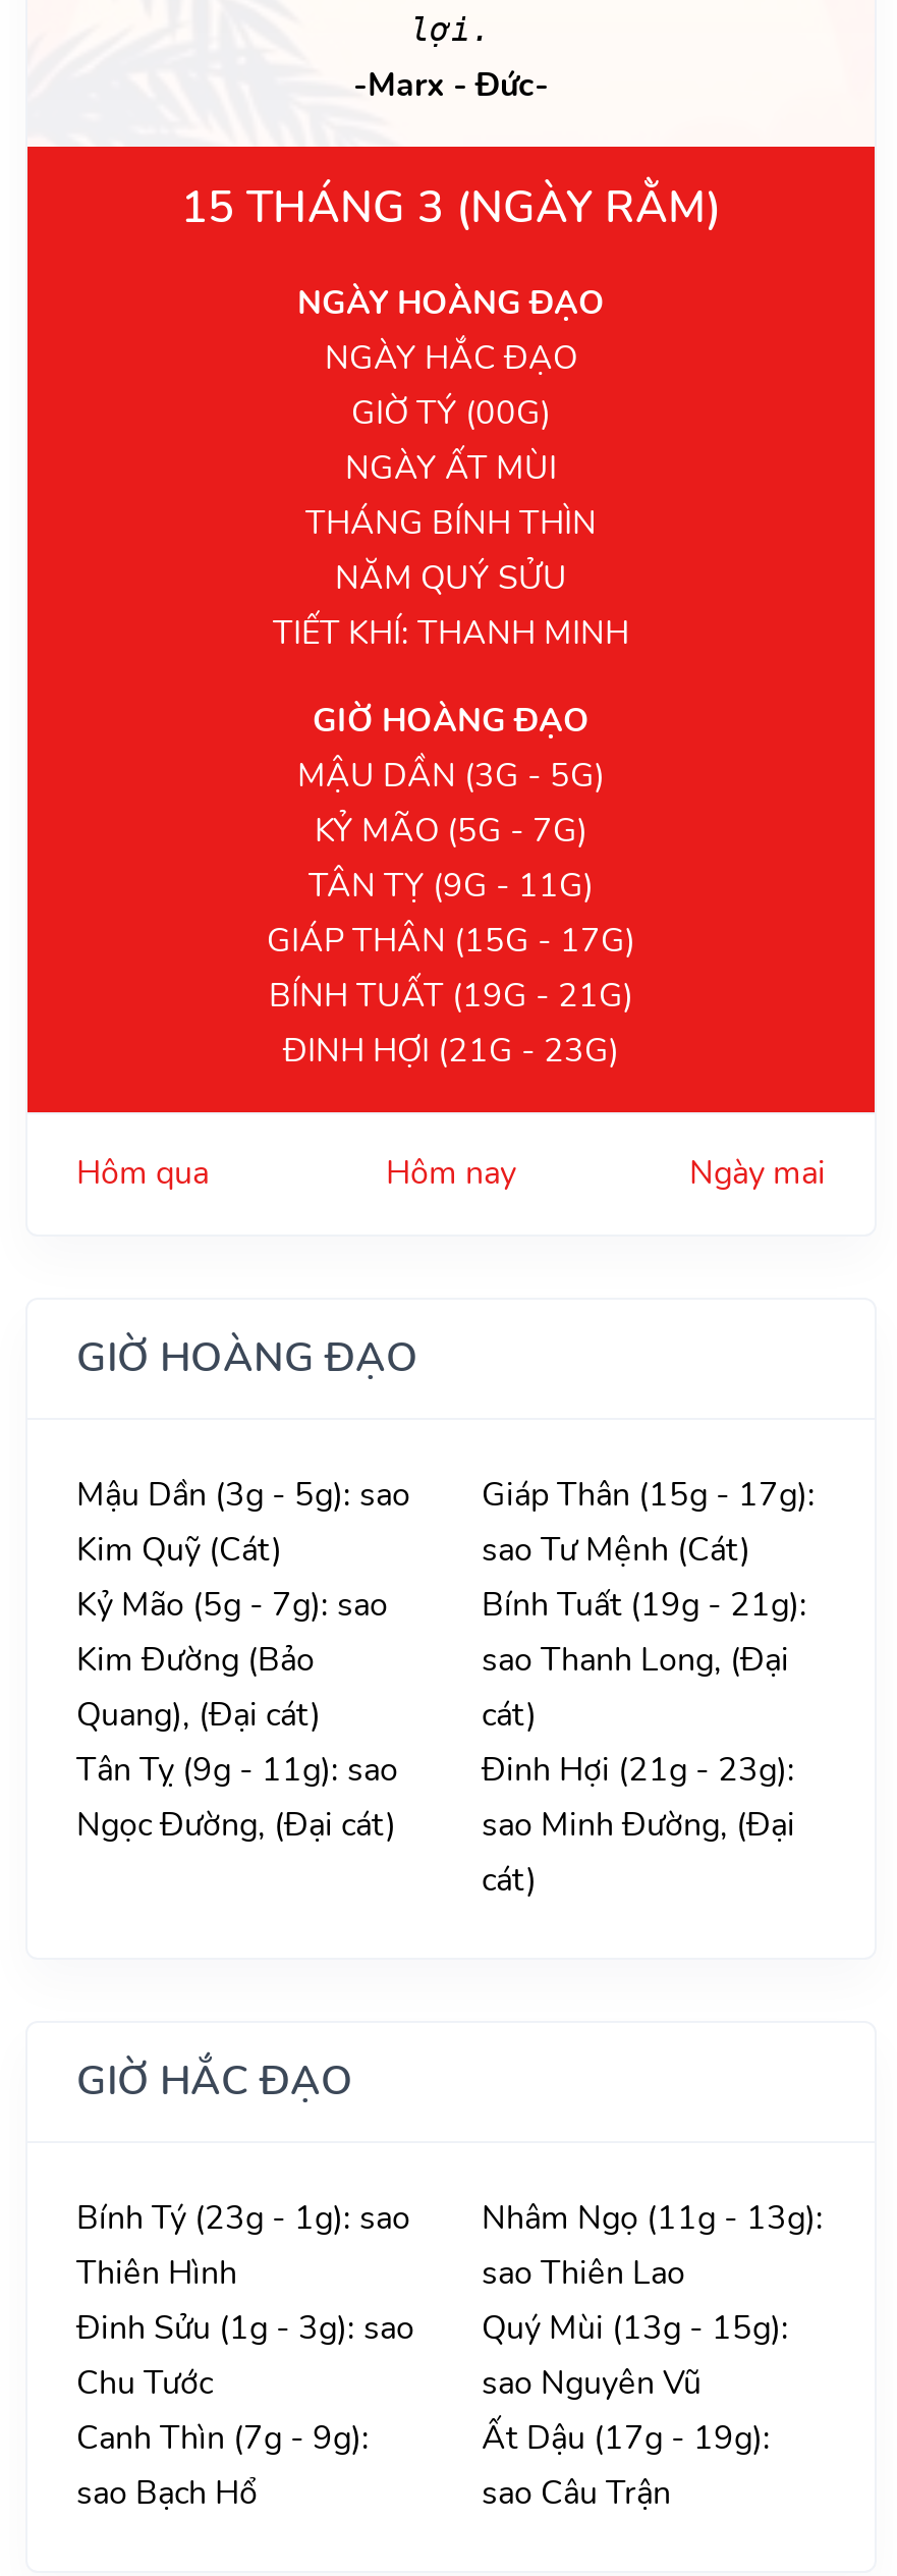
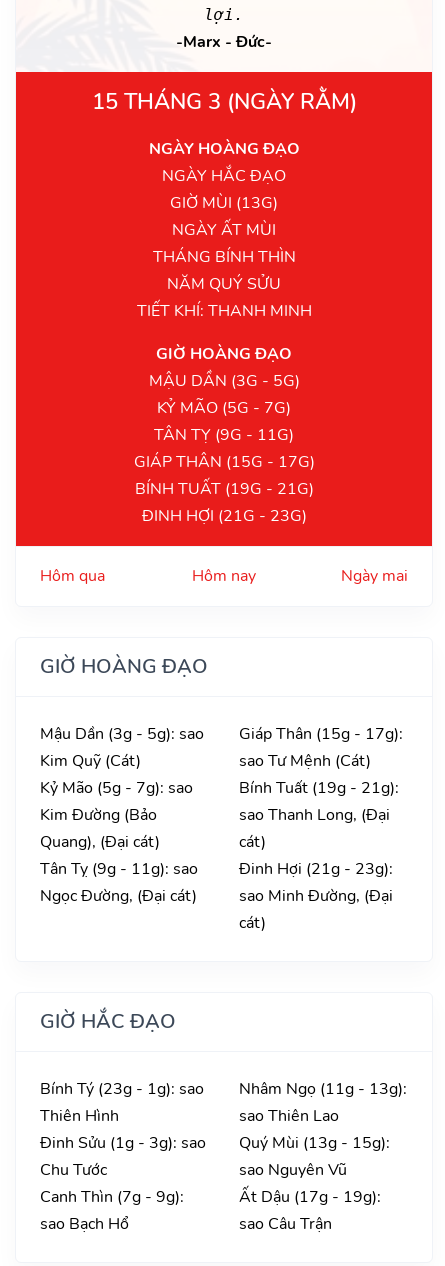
[351,392,551,436] GIỜ TÝ (00G) -> [170,192,278,214] GIỜ MÙI (13G)

